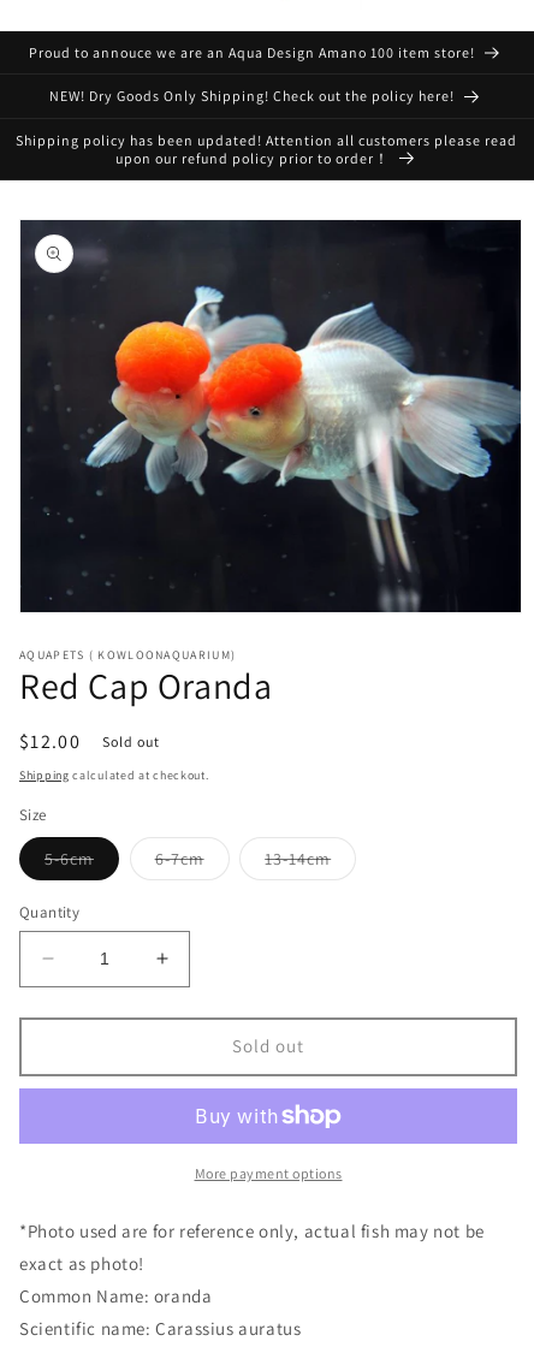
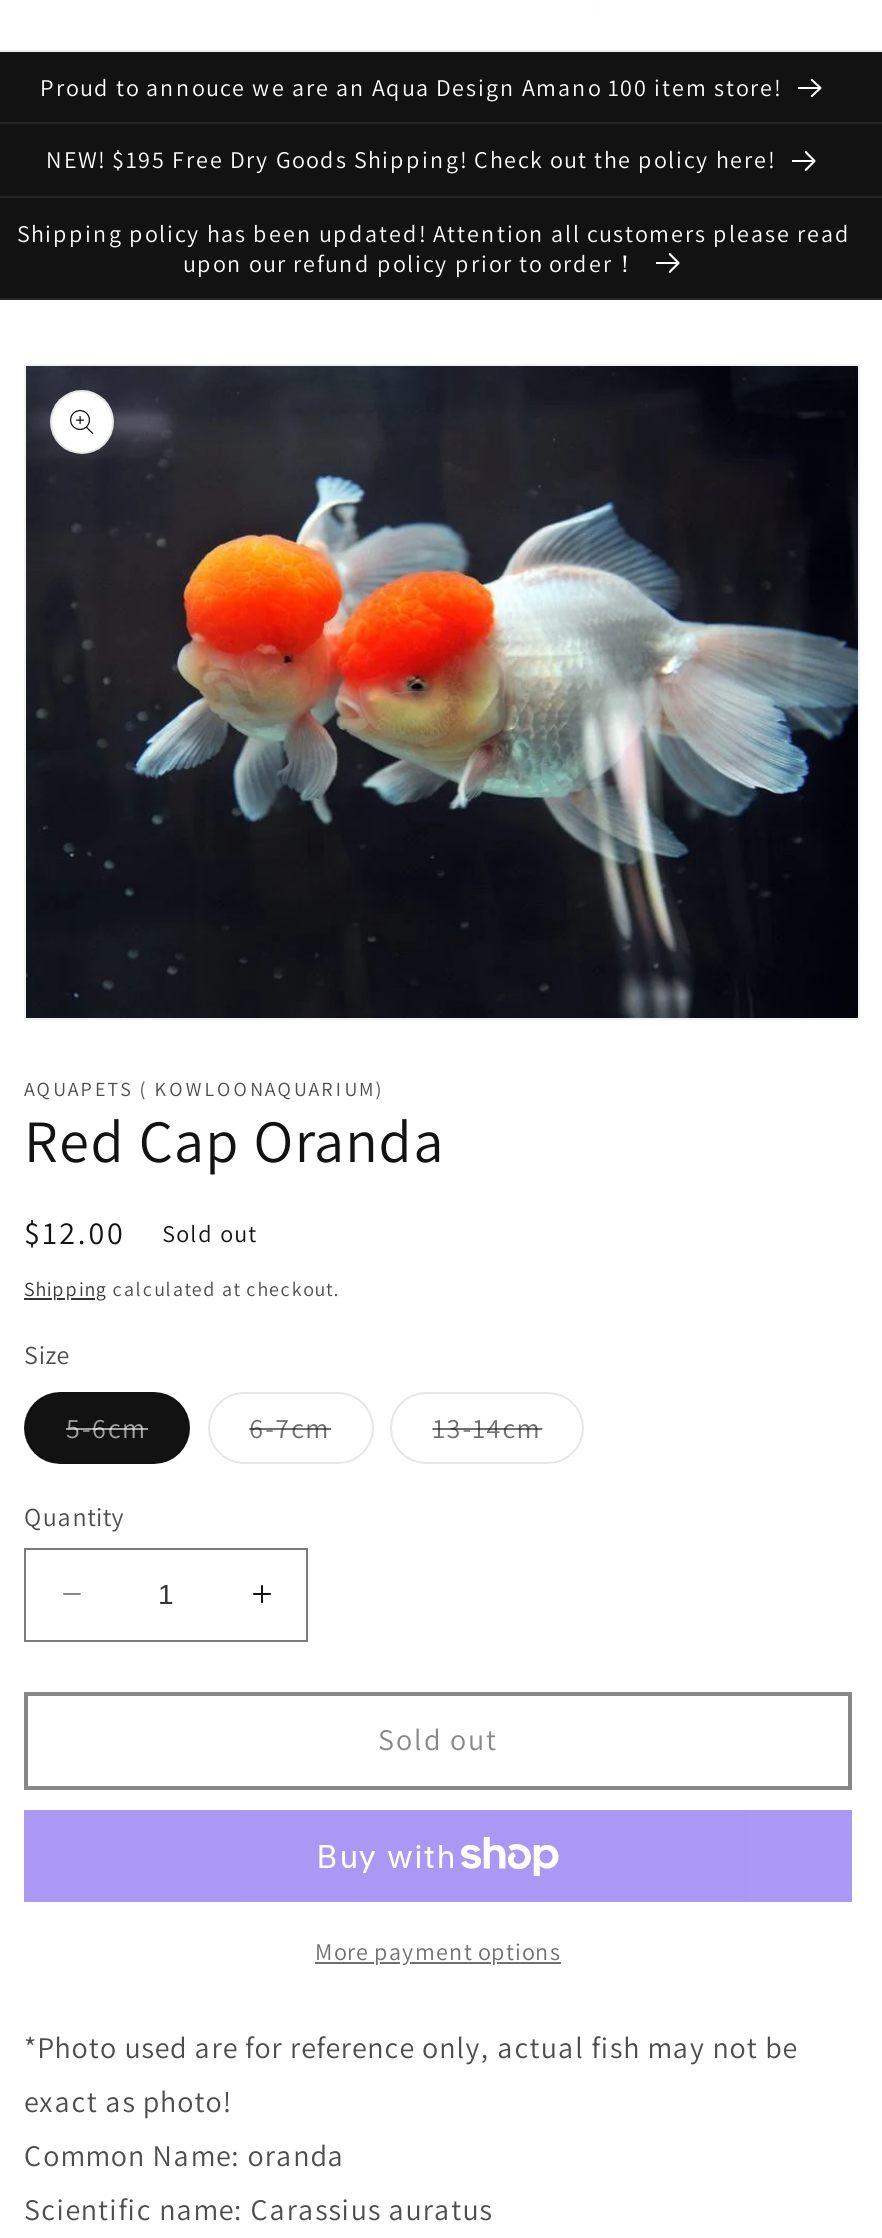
[49,87,455,105] NEW! Dry Goods Only Shipping! Check out the policy here! -> [46,145,776,175] NEW! $195 Free Dry Goods Shipping! Check out the policy here!

